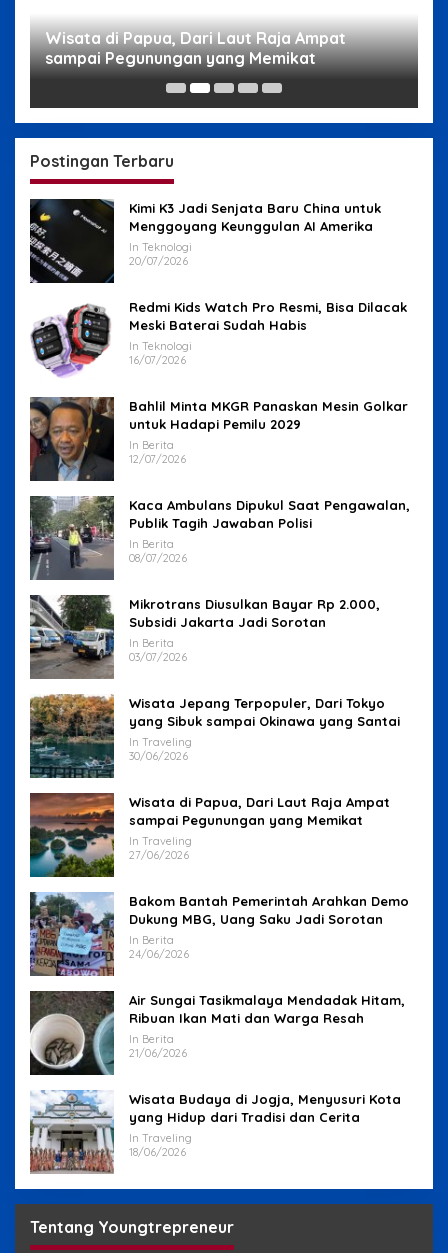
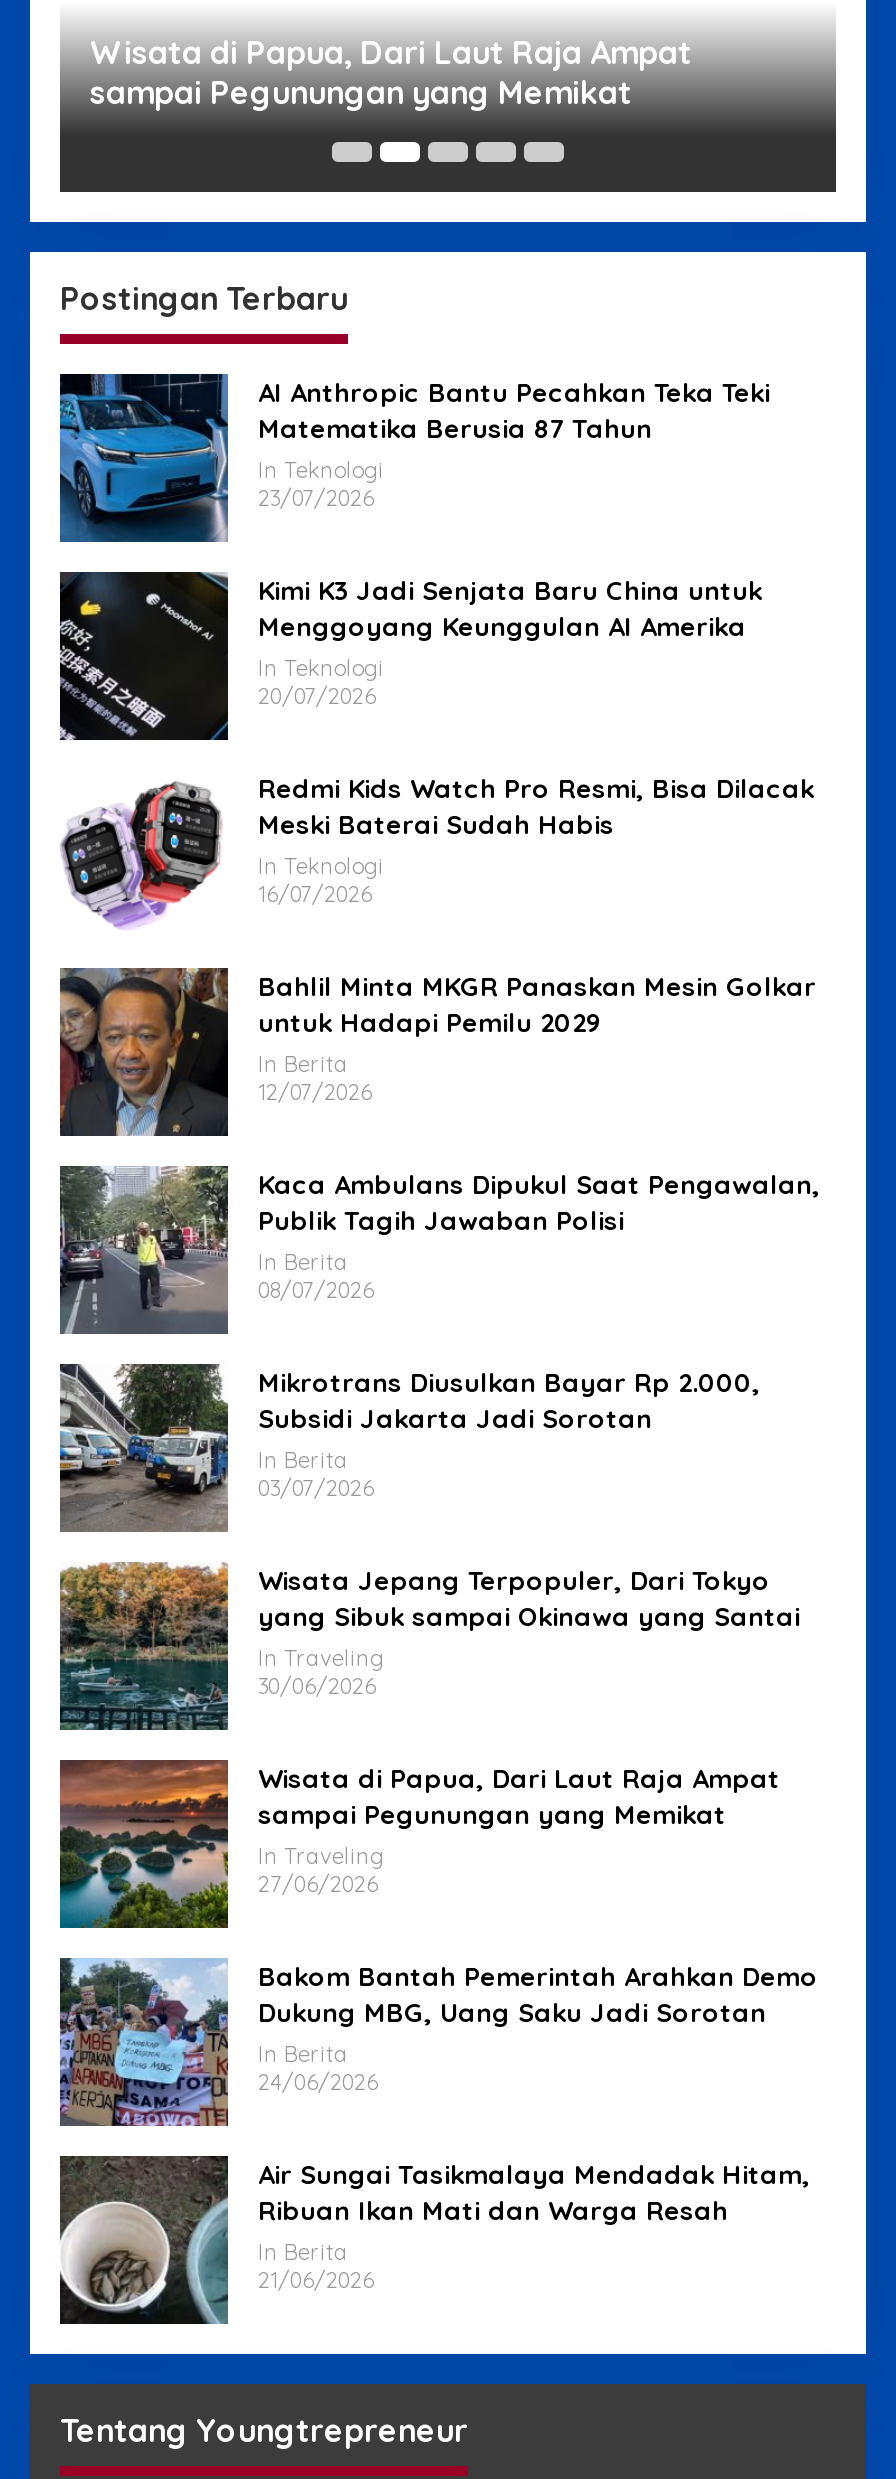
none -> [58,372,770,544] [image] | AI Anthropic Bantu Pecahkan Teka Teki | Matematika Berusia 87 Tahun | In Teknologi | 23/07/2026
moved [28,198,410,1059] -> [56,570,820,2293]: [image] | Kimi K3 Jadi Senjata Baru China untuk | Menggoyang Keunggulan AI Amerika | ... | In Berita | 21/06/2026
[29,1089,401,1174] [image] | Wisata Budaya di Jogja, Menyusuri Kota | yang Hidup dari Tradisi dan Cerita | In Traveling | 18/06/2026 -> none

